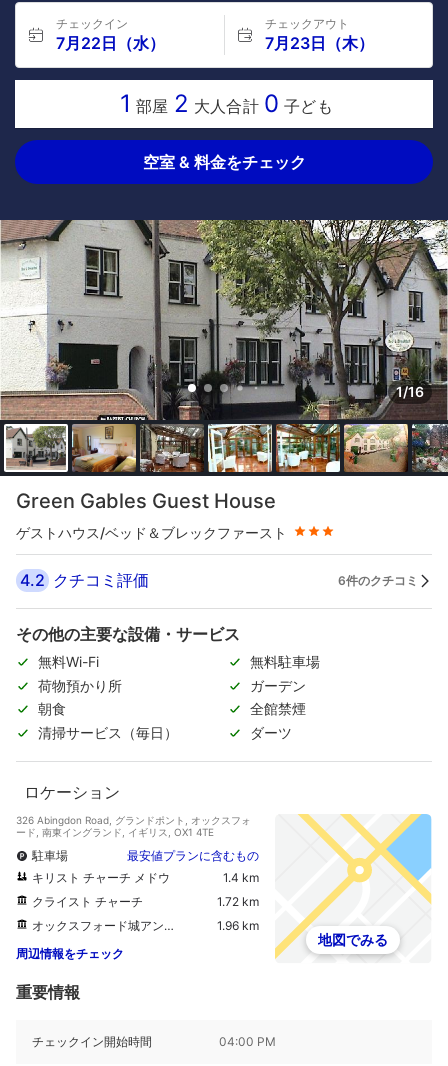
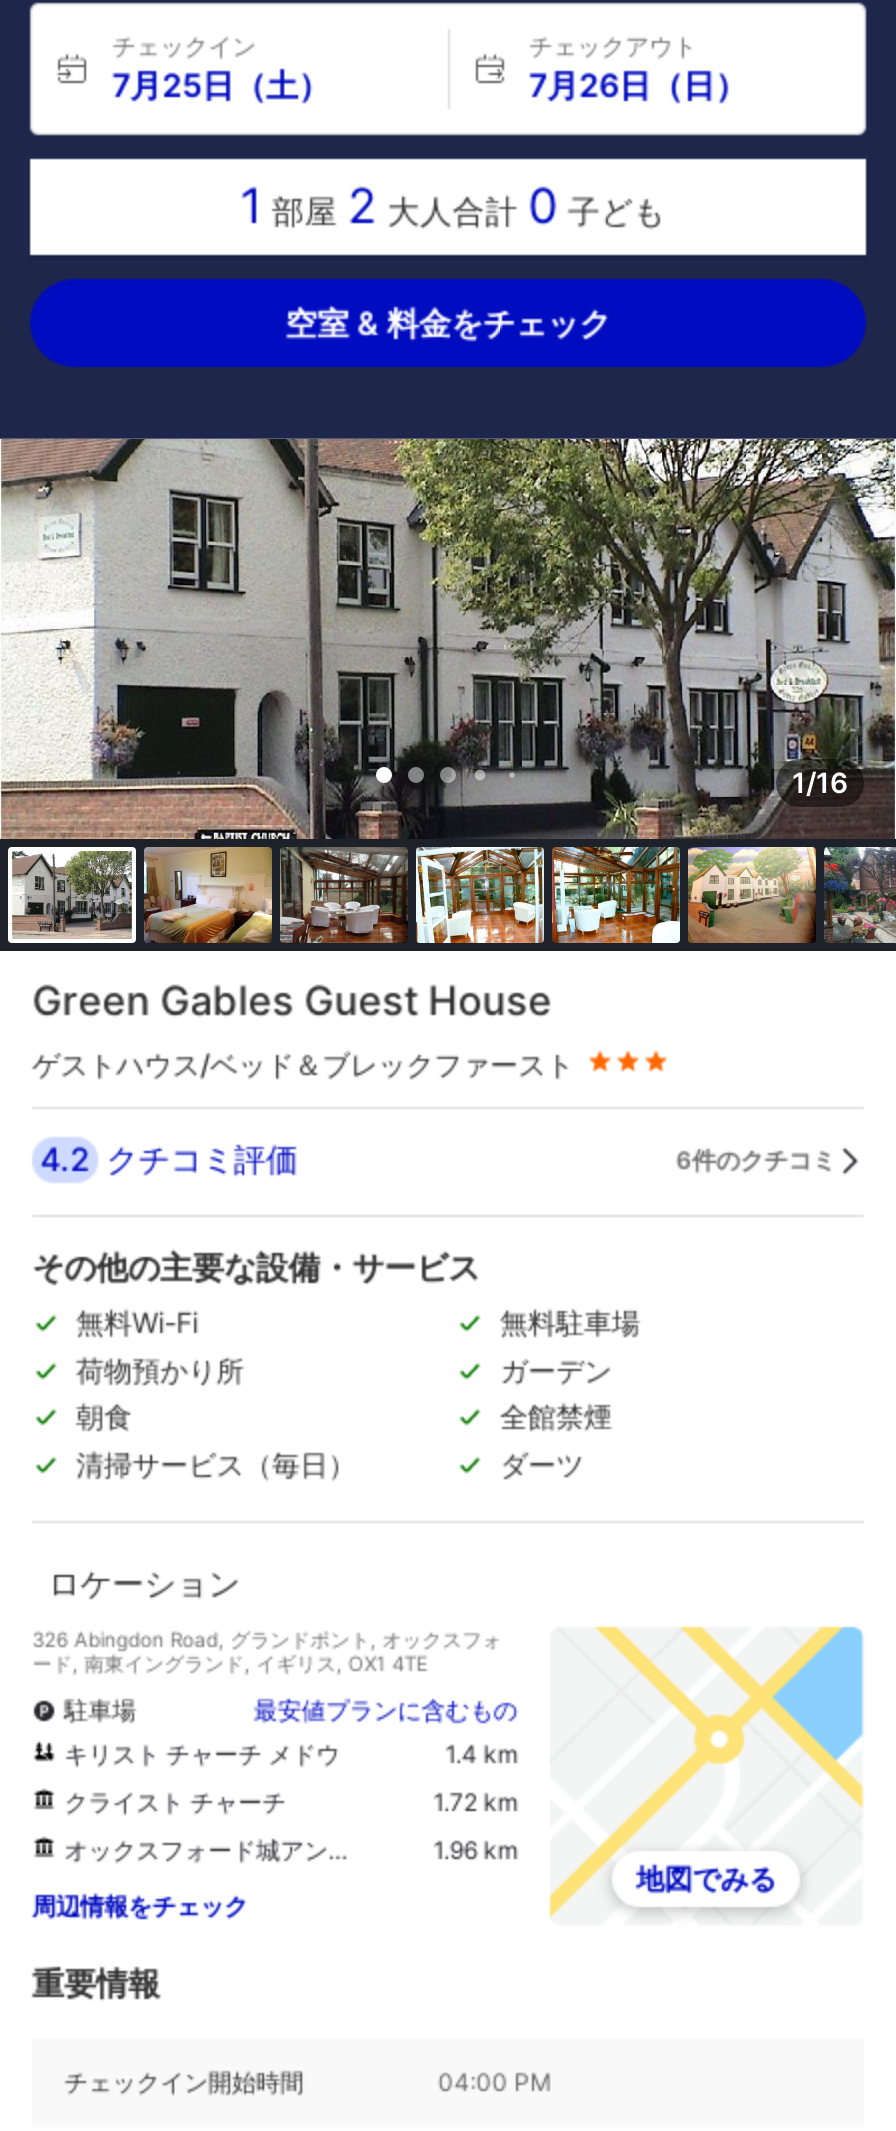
[56,33,165,53] 7月22日（水） -> [112,65,330,105] 7月25日（土）
[264,33,373,53] 7月23日（木） -> [529,65,747,105] 7月26日（日）

